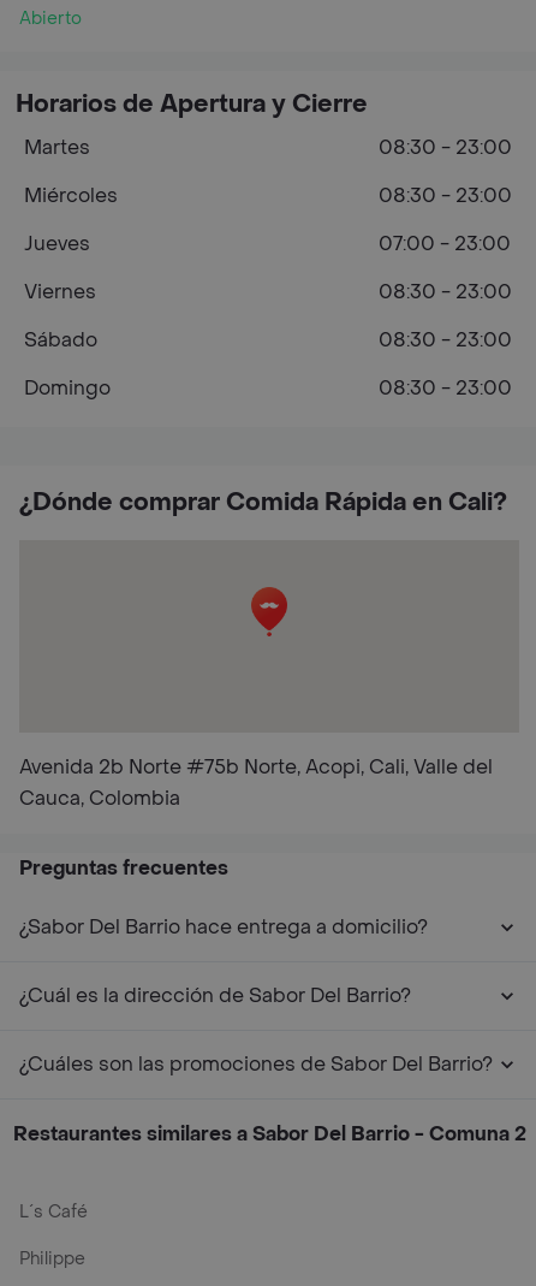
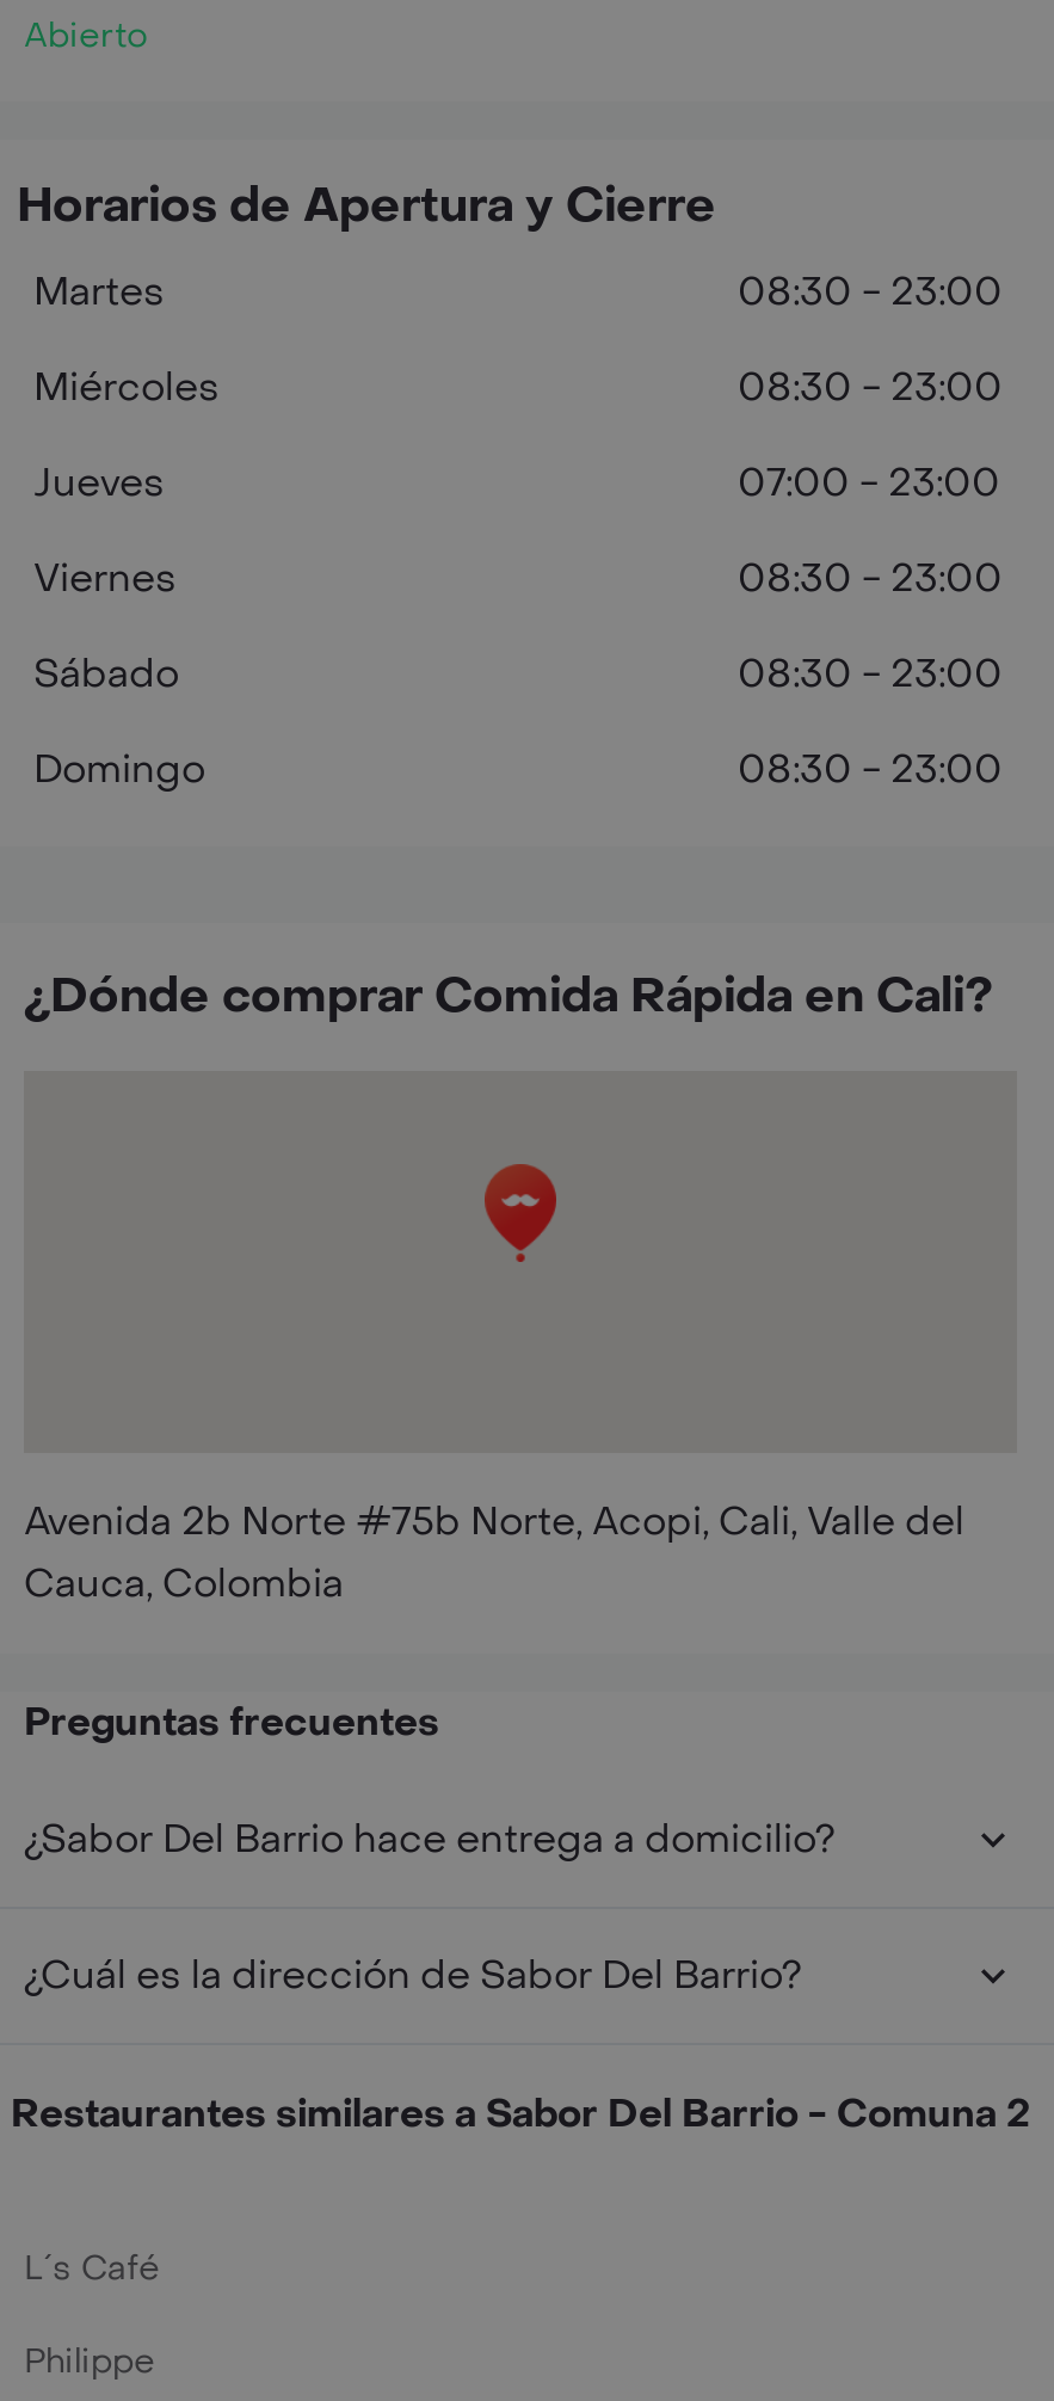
[19,1051,493,1077] ¿Cuáles son las promociones de Sabor Del Barrio? -> none

